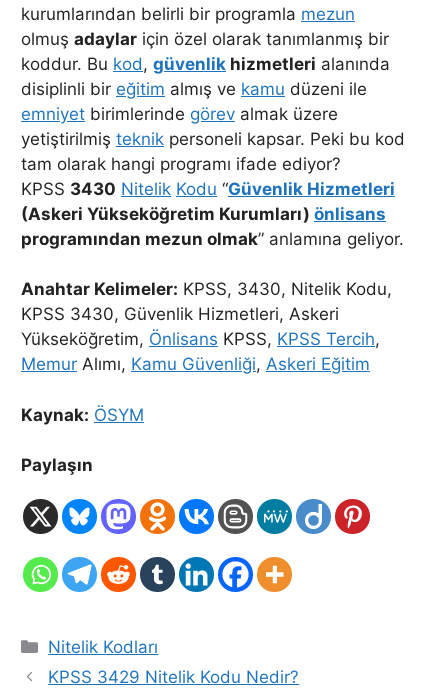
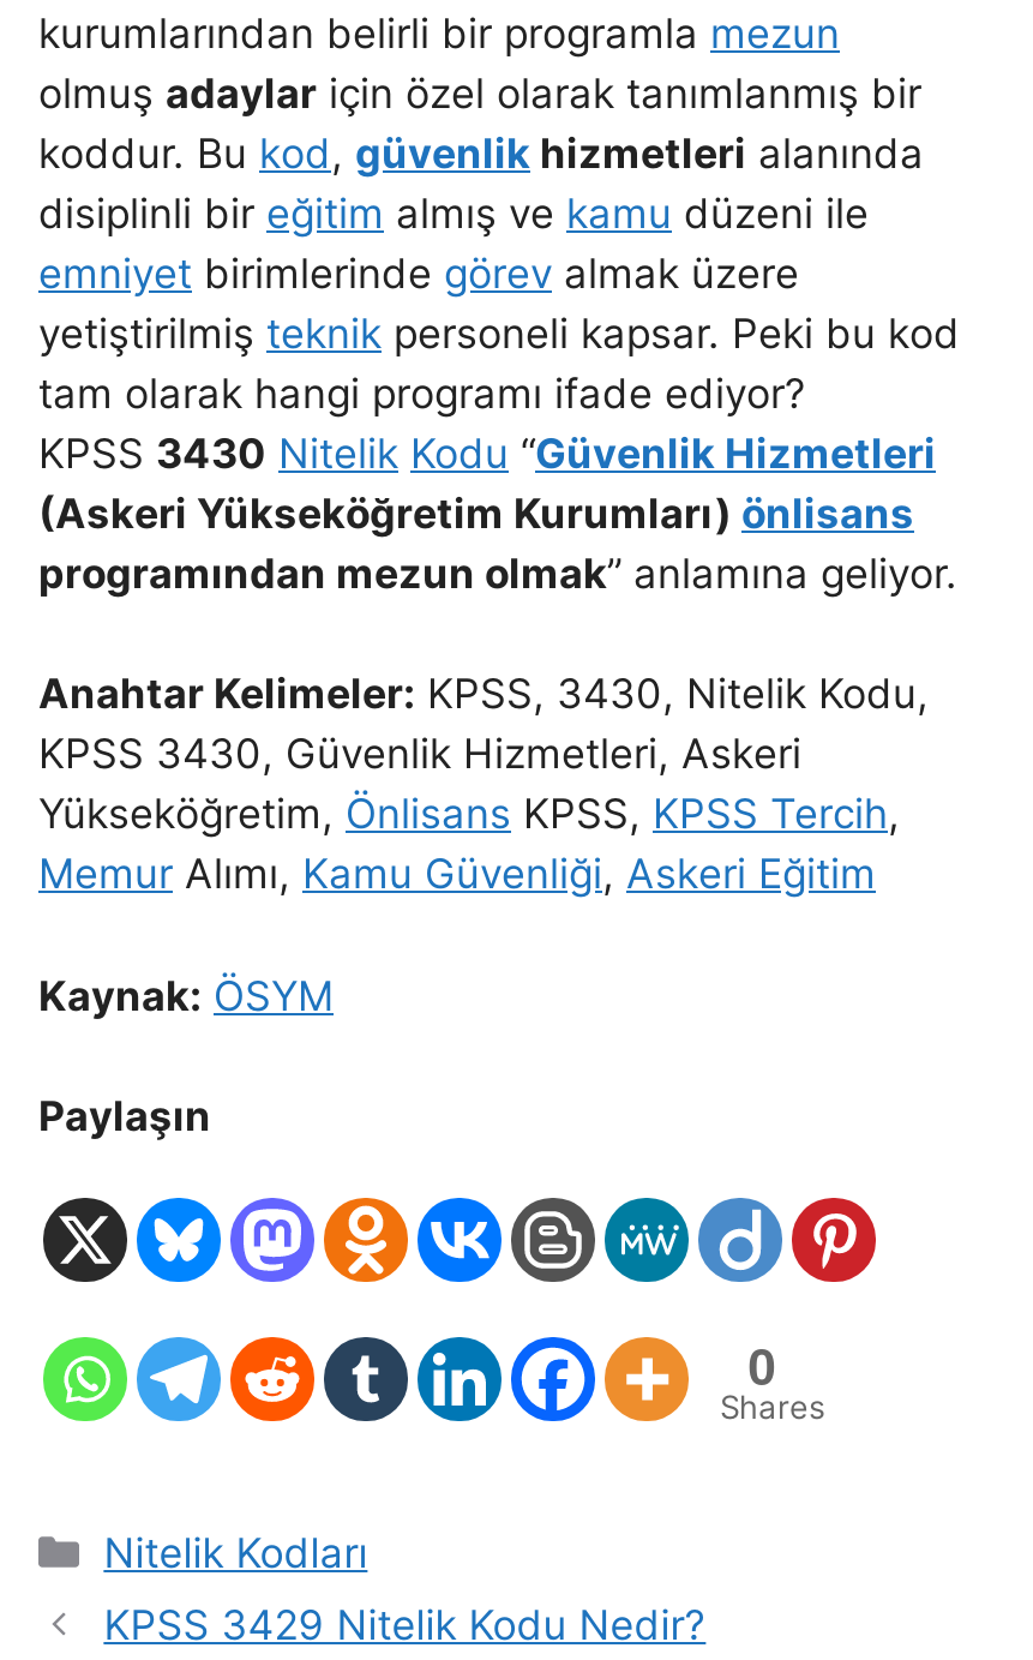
none -> [720,1337,825,1426] 0 | Shares

